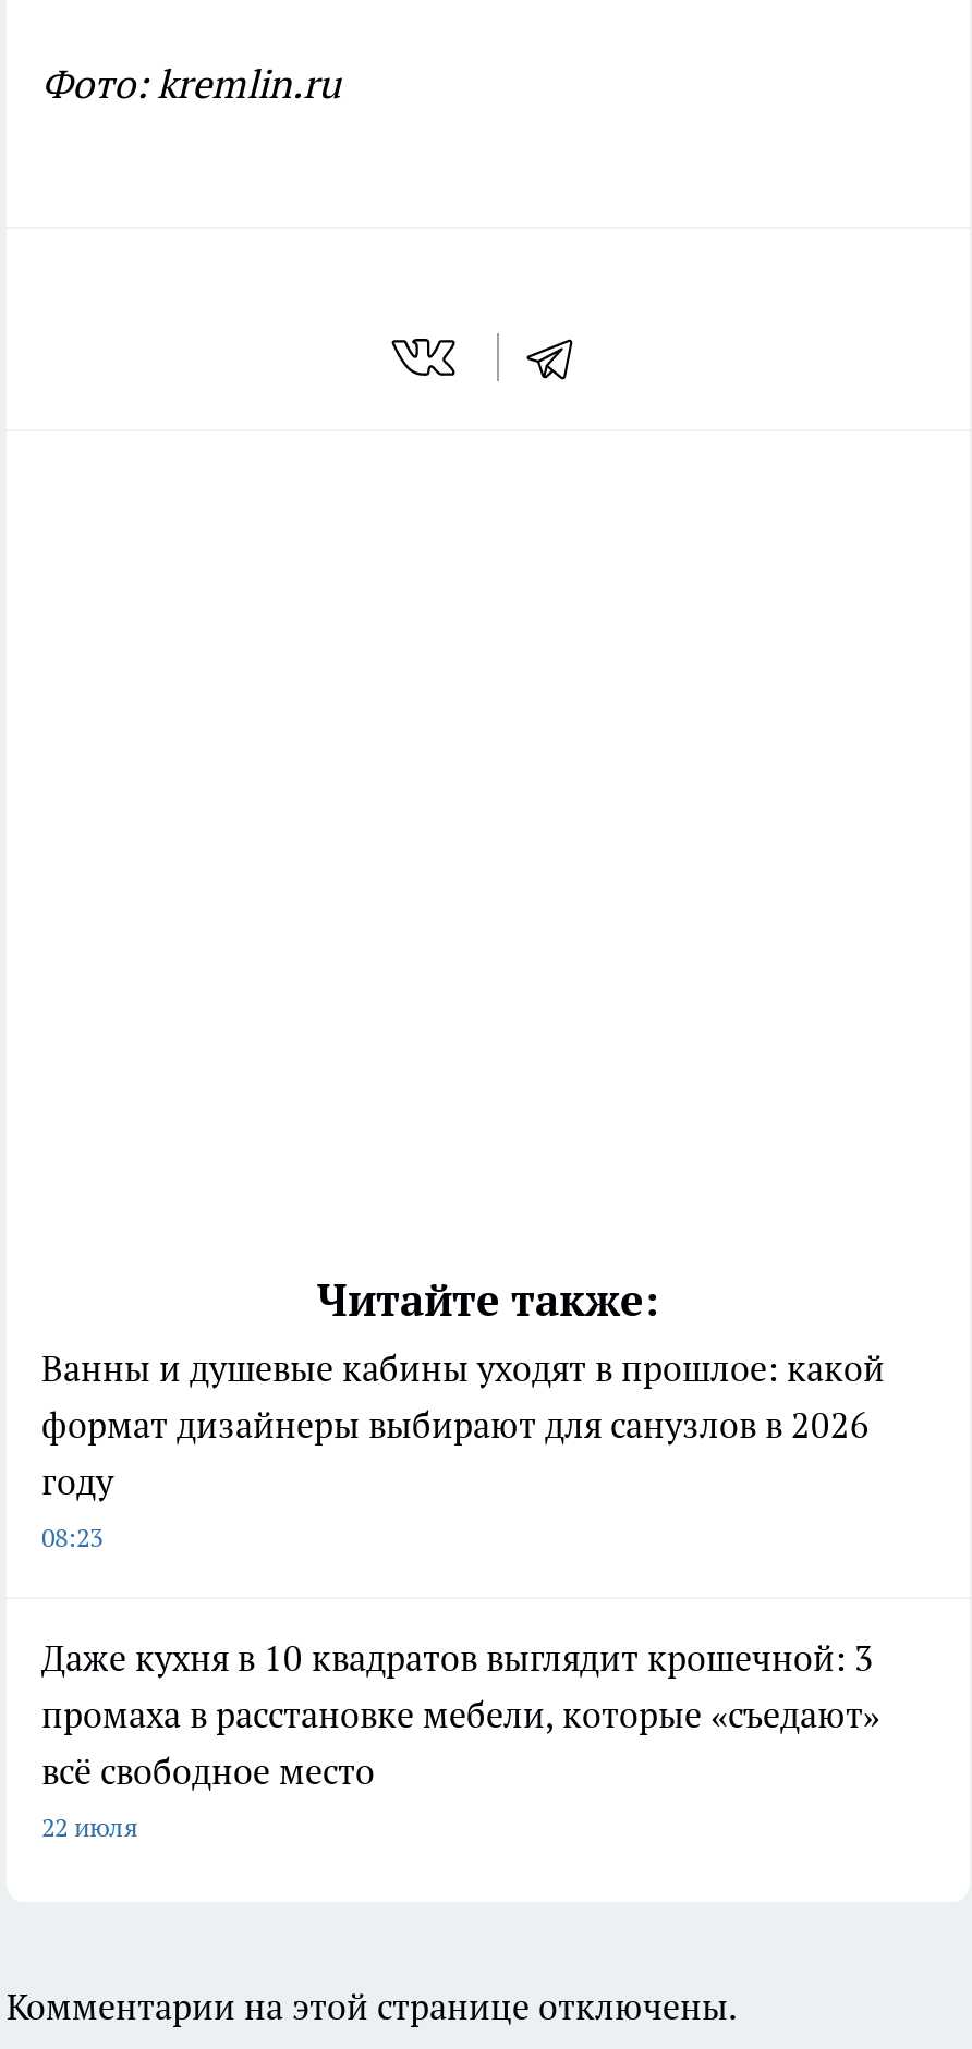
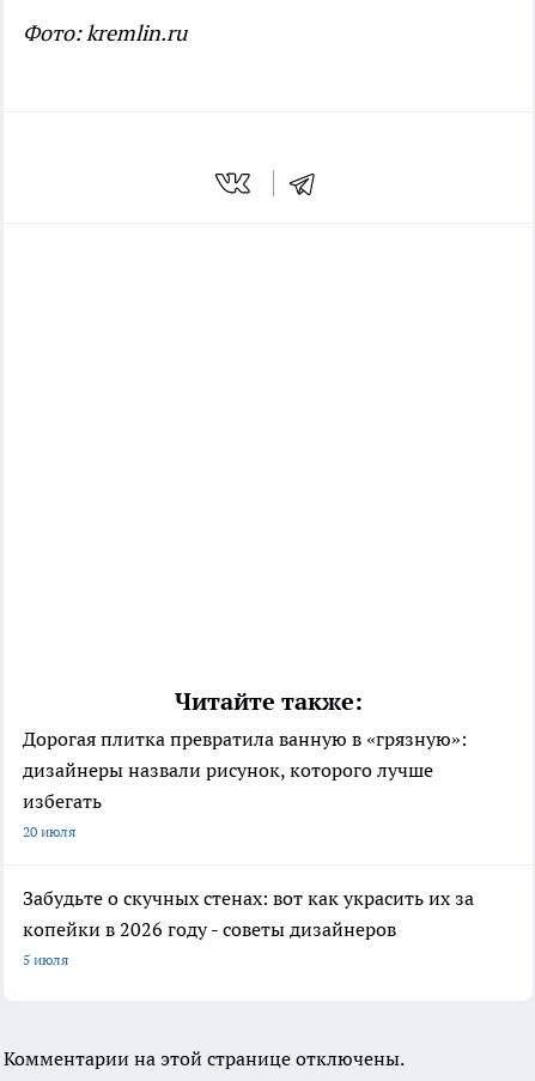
[41,1347,885,1554] Ванны и душевые кабины уходят в прошлое: какой | формат дизайнеры выбирают для санузлов в 2026 | году | 08:23 -> [23,727,467,841] Дорогая плитка превратила ванную в «грязную»: | дизайнеры назвали рисунок, которого лучше | избегать | 20 июля
[41,1637,880,1844] Даже кухня в 10 квадратов выглядит крошечной: 3 | промаха в расстановке мебели, которые «съедают» | всё свободное место | 22 июля -> [23,886,474,969] Забудьте о скучных стенах: вот как украсить их за | копейки в 2026 году - советы дизайнеров | 5 июля

